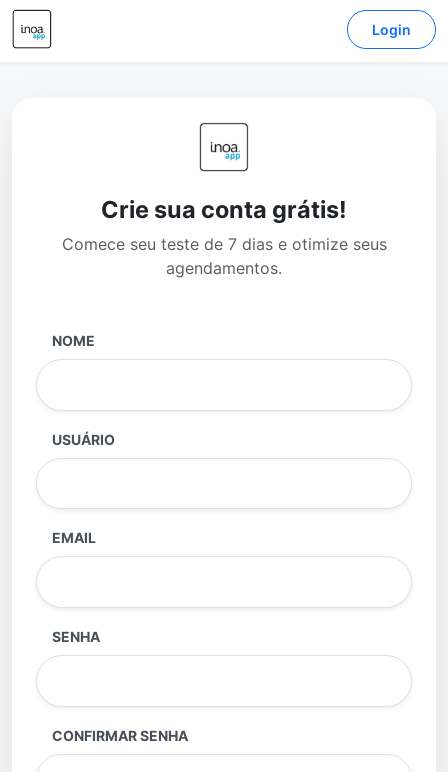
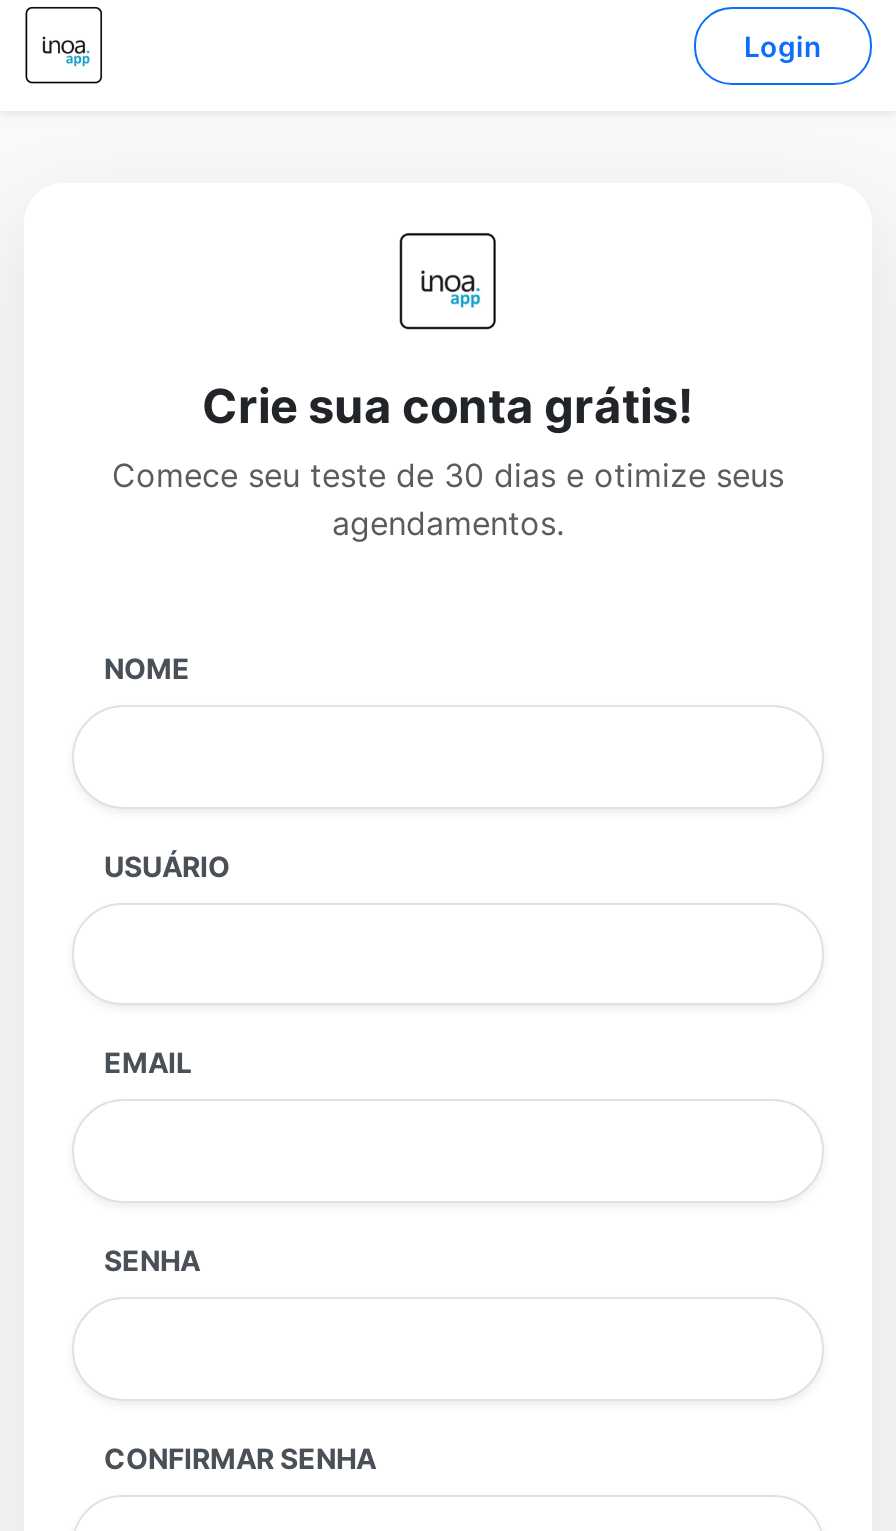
[61,234,386,254] Comece seu teste de 7 dias e otimize seus -> [112,455,784,495] Comece seu teste de 30 dias e otimize seus

